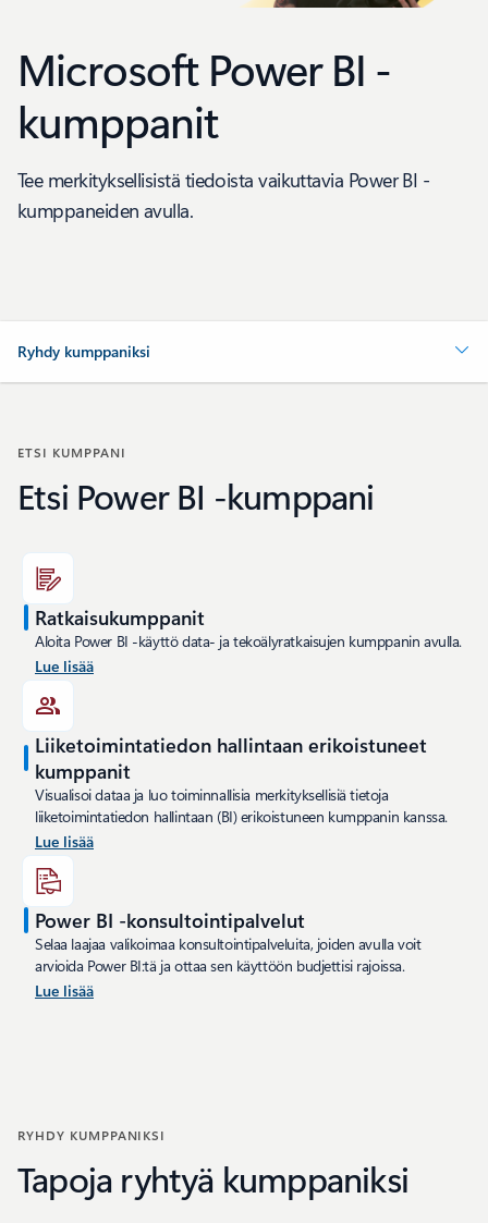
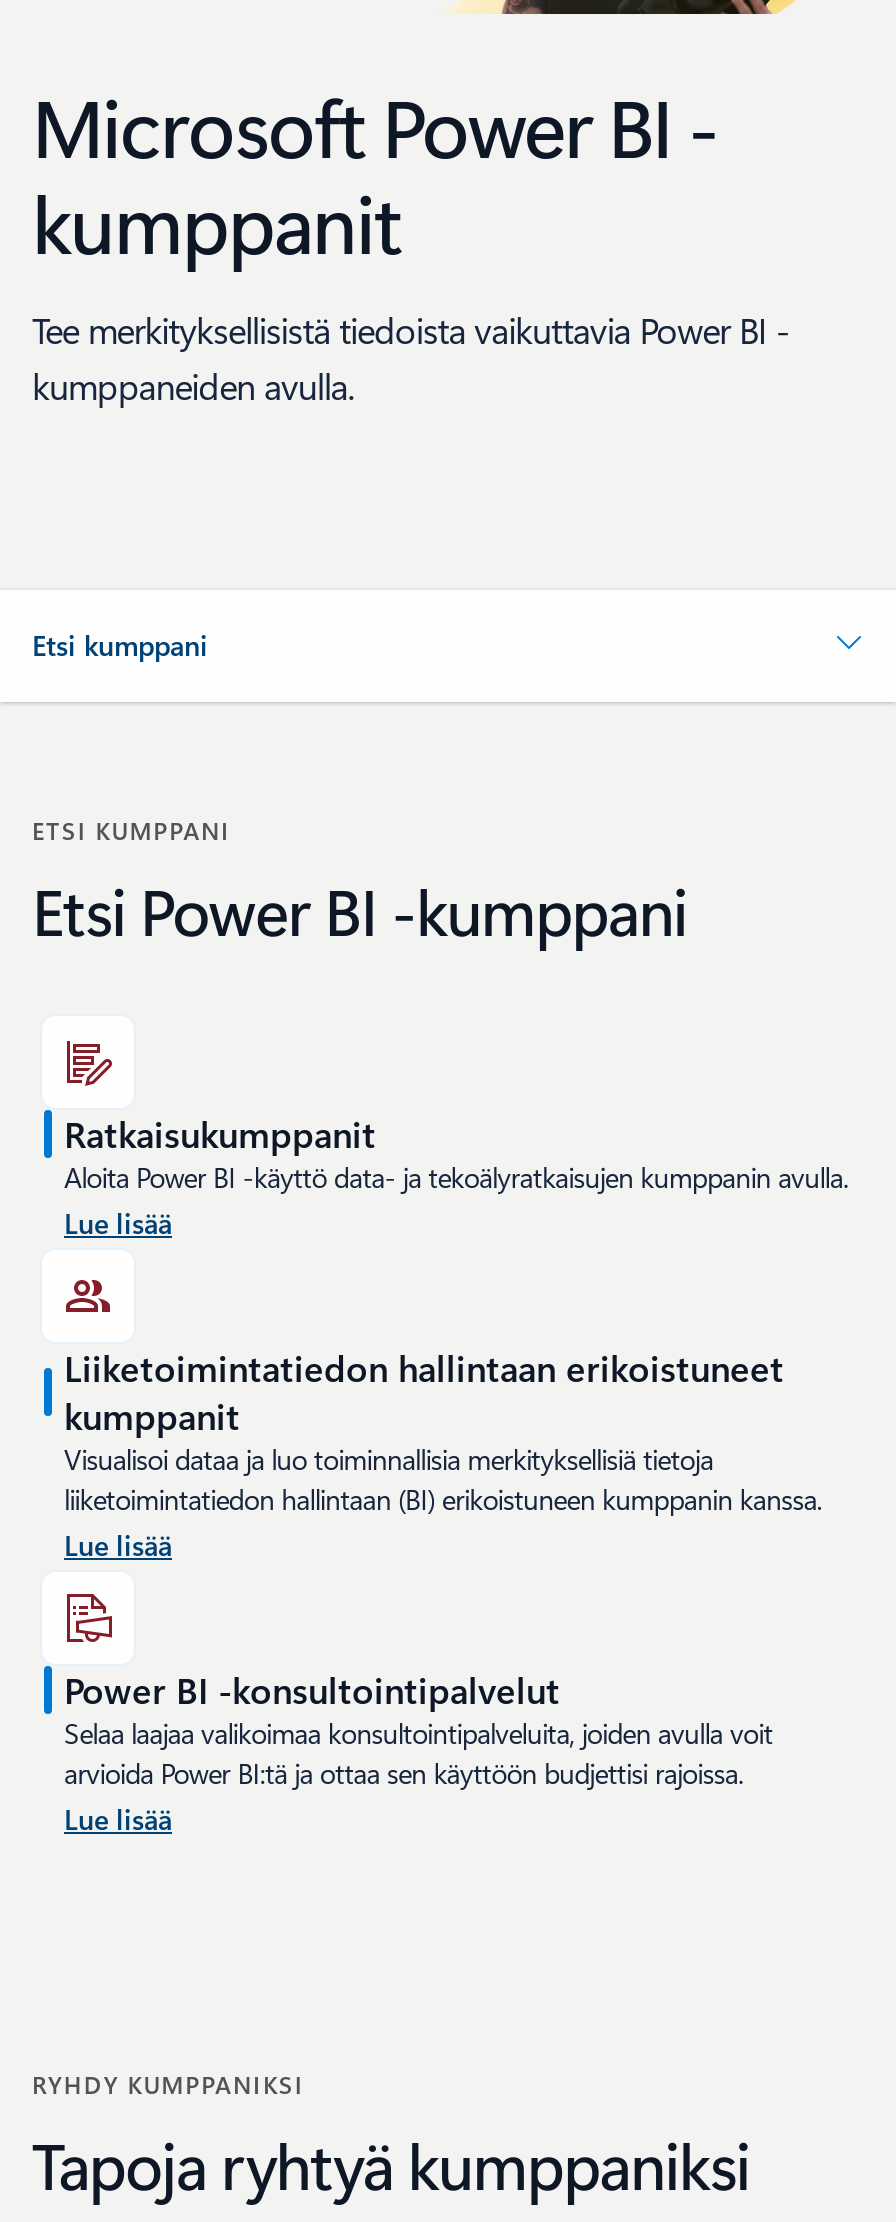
[17,341,150,362] Ryhdy kumppaniksi -> [32,627,208,665] Etsi kumppani

